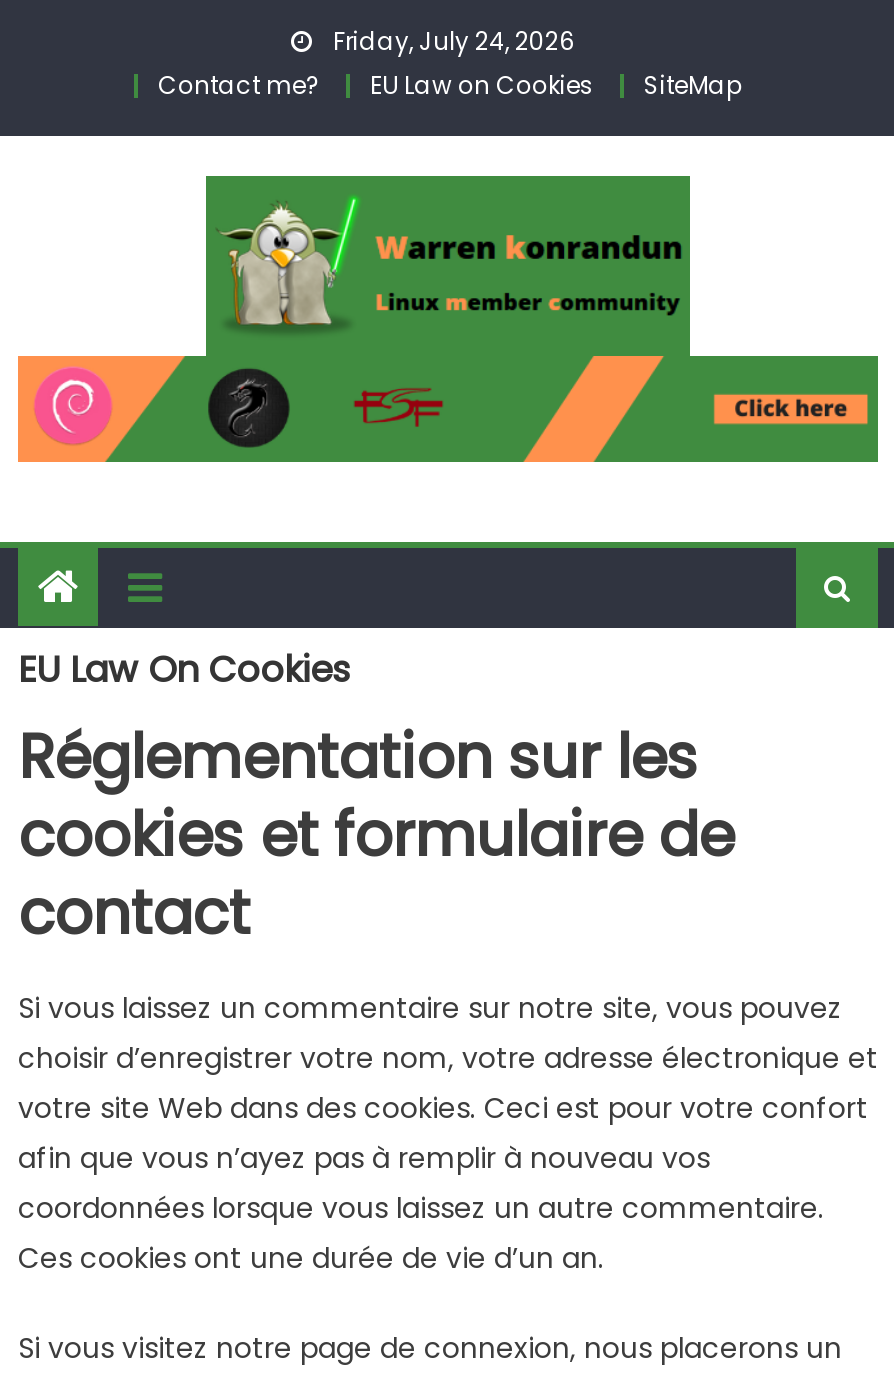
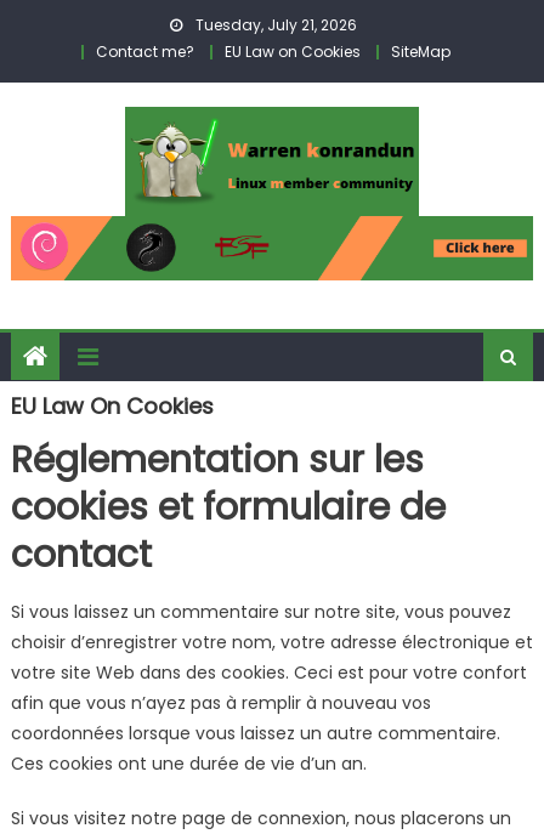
[327,24,575,58] Friday, July 24, 2026 -> [191,15,356,35] Tuesday, July 21, 2026

